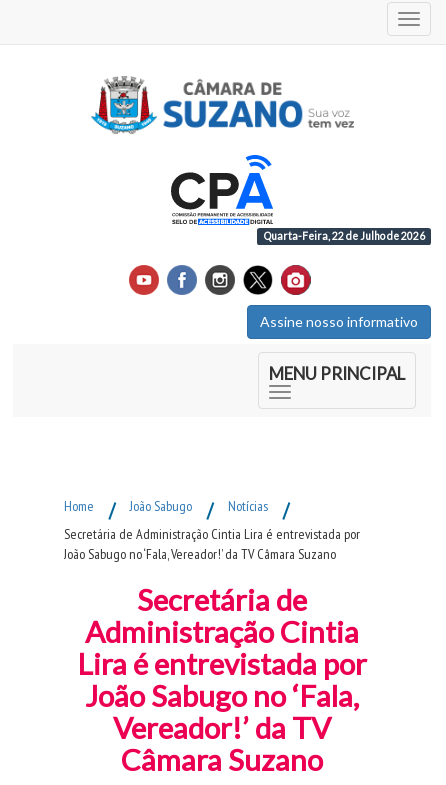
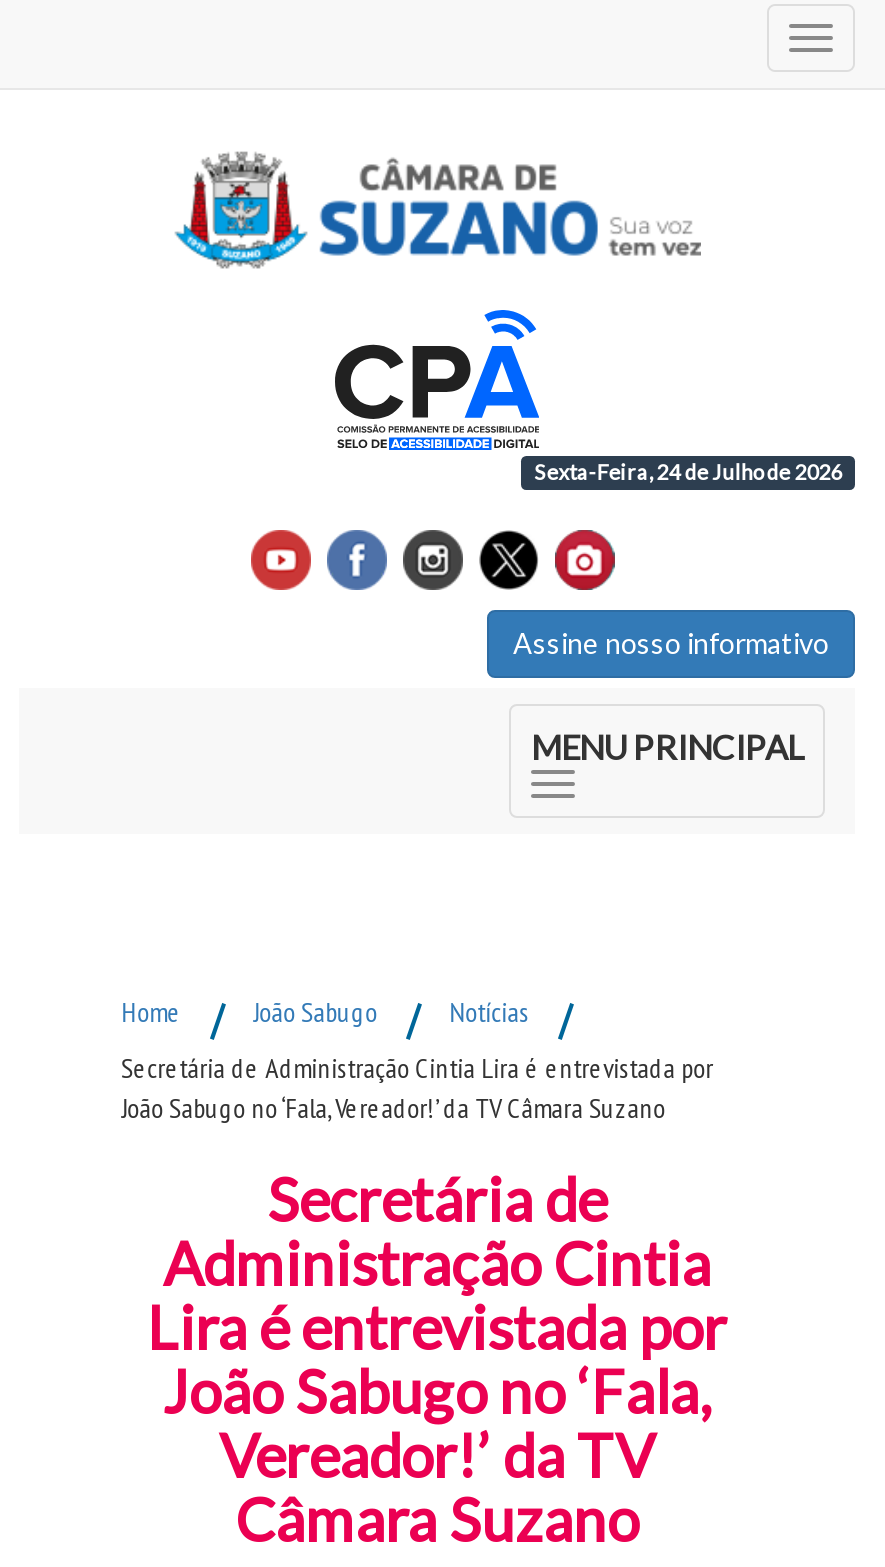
[264,230,425,242] Quarta-Feira, 22 de Julho de 2026 -> [534,460,842,484] Sexta-Feira, 24 de Julho de 2026

